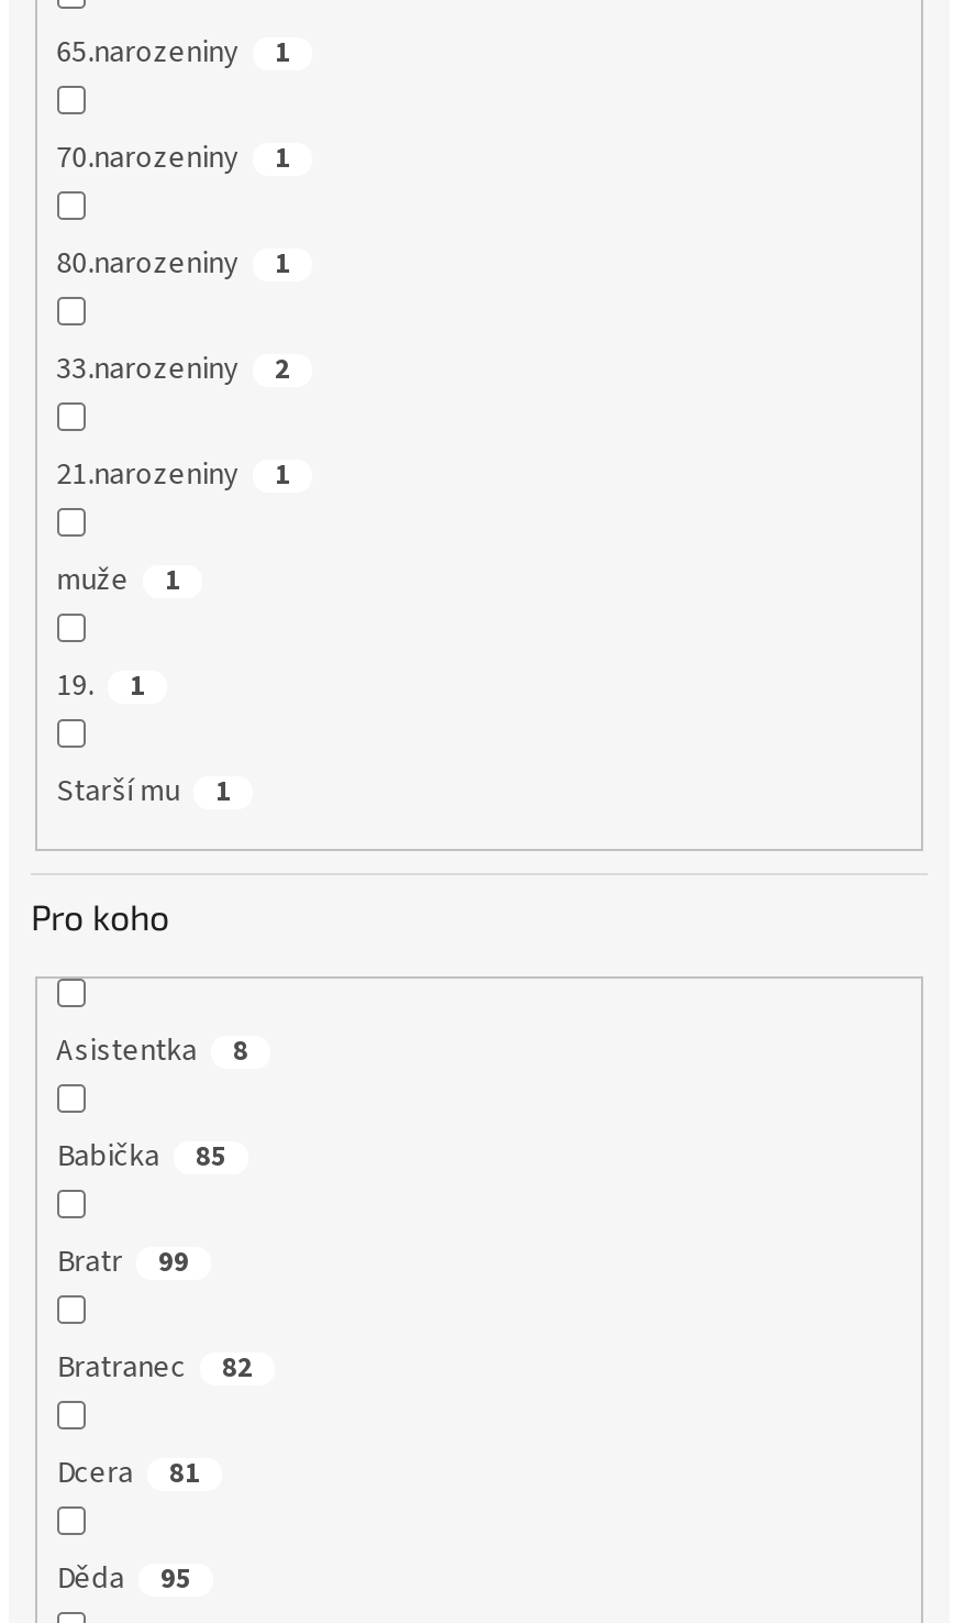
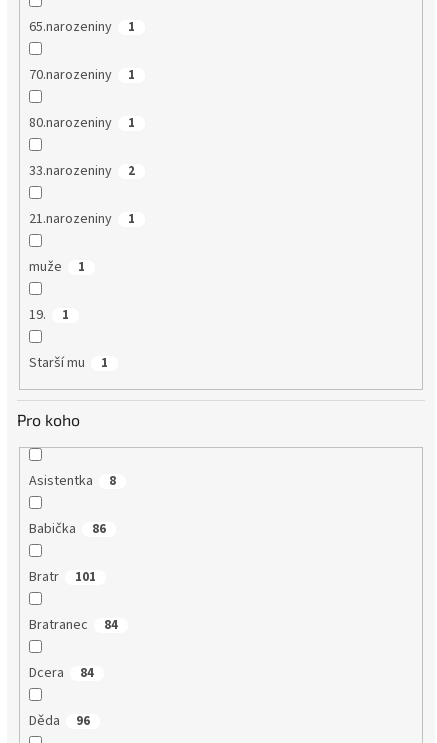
[57,1134,226,1178] Babička 85 -> [29,519,106,539] Babička 86
[57,1240,189,1284] Bratr 99 -> [29,567,96,587] Bratr 101
[57,1345,253,1389] Bratranec 82 -> [29,615,118,635] Bratranec 84
[57,1451,200,1495] Dcera 81 -> [29,663,94,683] Dcera 84
[57,1557,191,1601] Děda 95 -> [29,711,90,731] Děda 96

